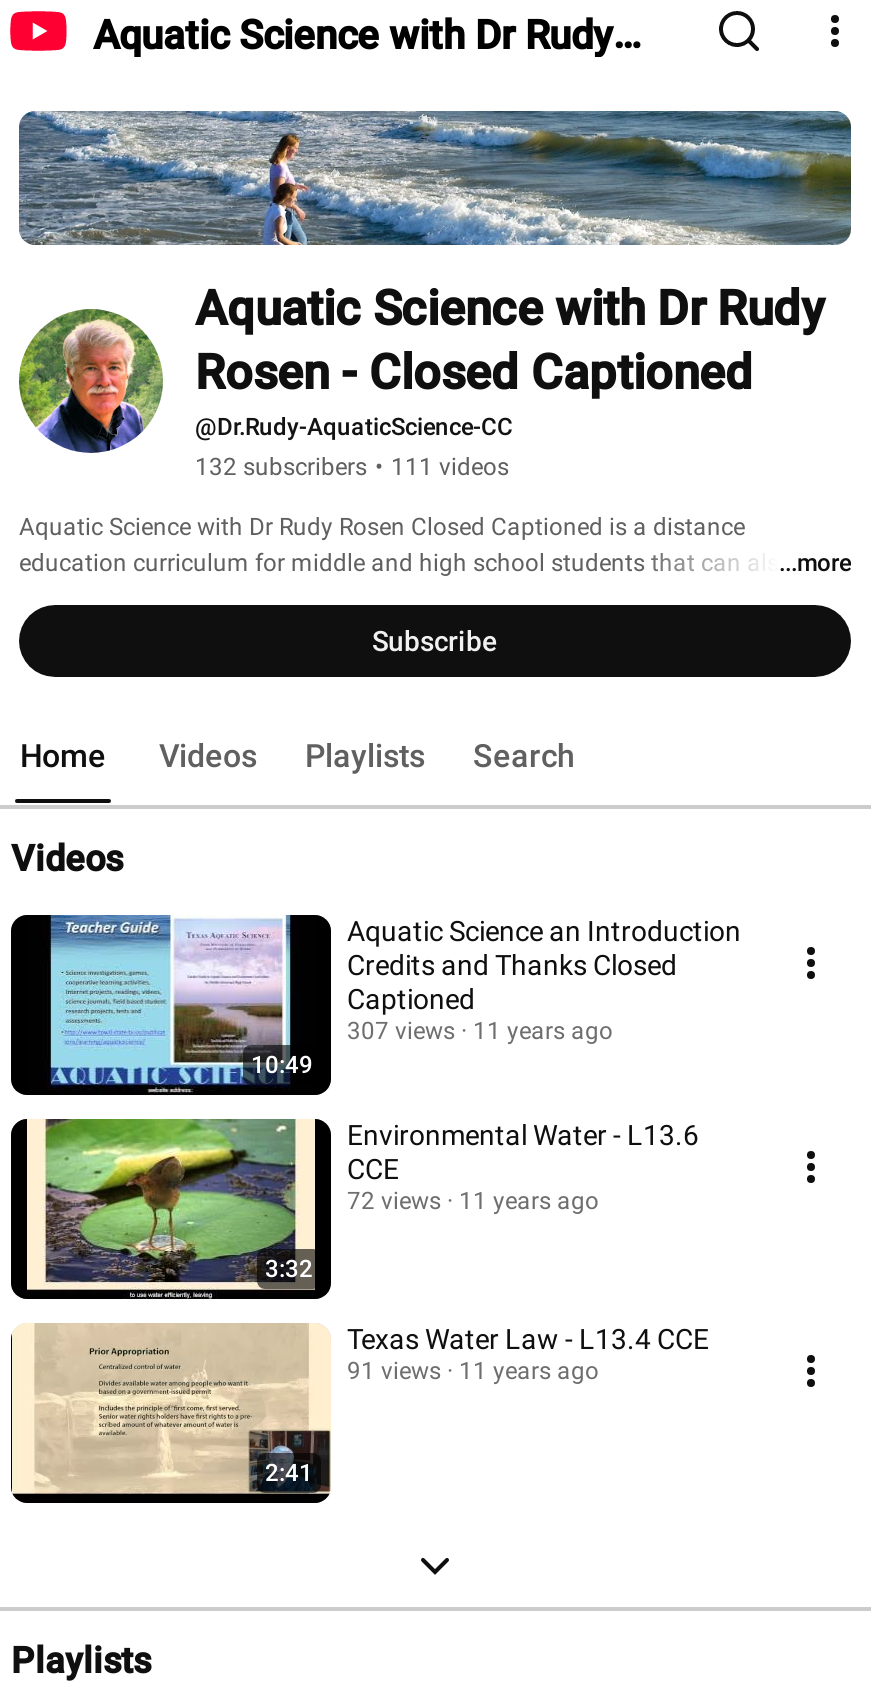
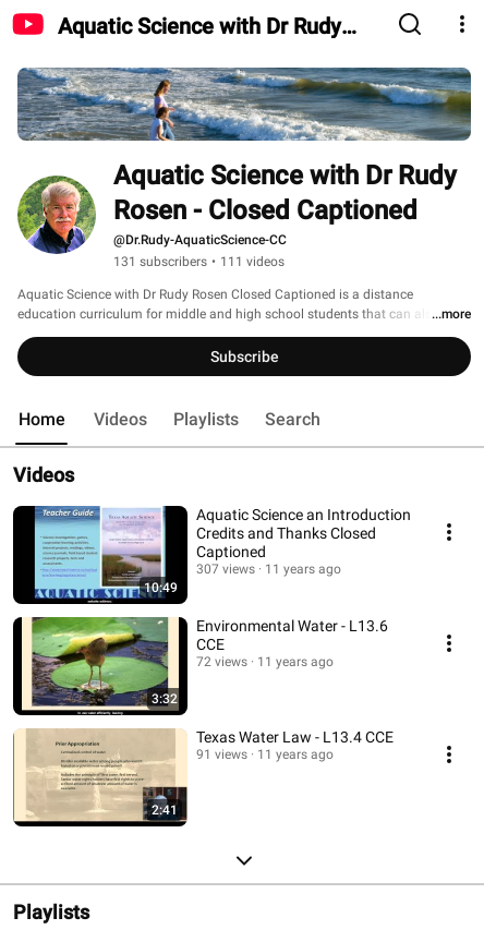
[195,453,509,481] 132 subscribers • 111 videos -> [113,254,285,269] 131 subscribers • 111 videos

